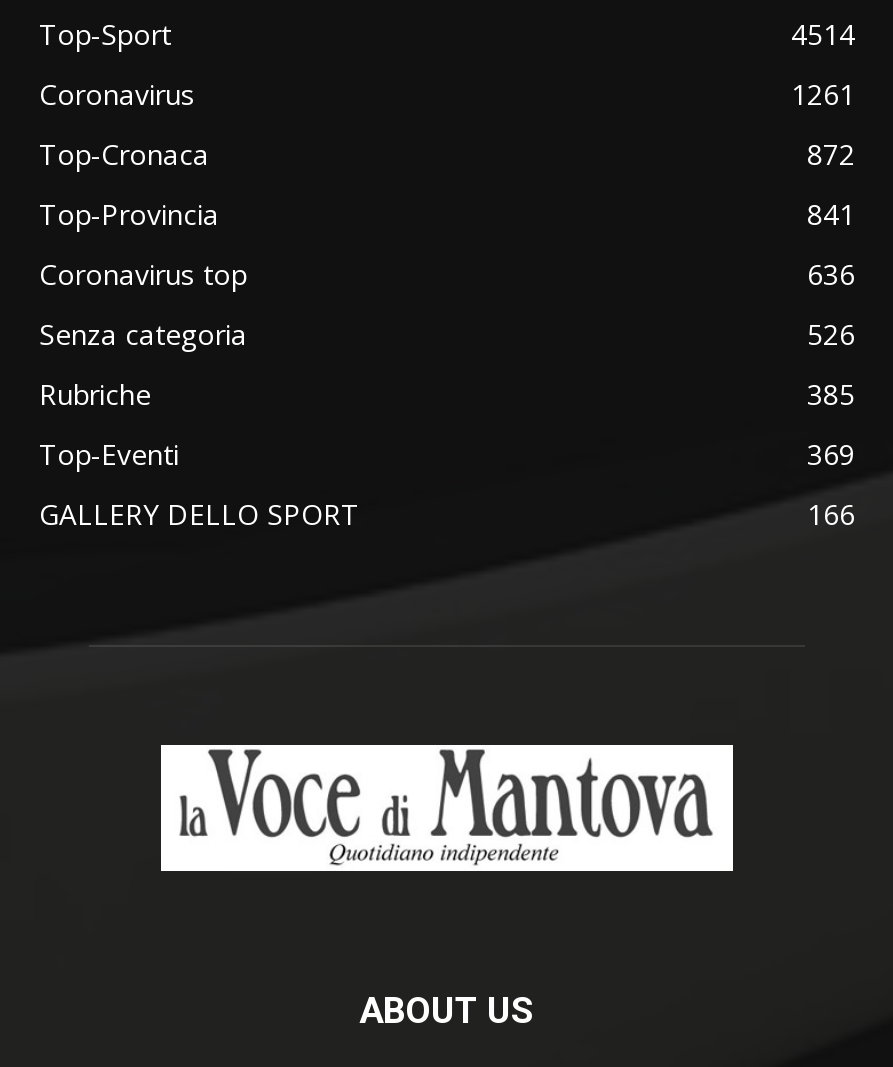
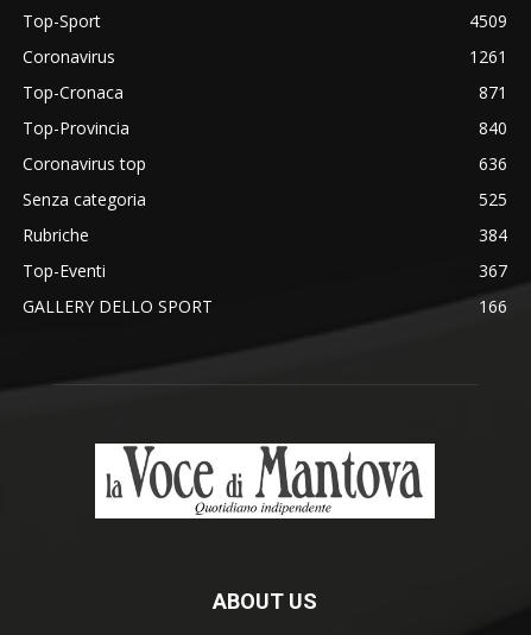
[791,15,855,53] 4514 -> [469,9,507,32] 4509
[807,135,855,173] 872 -> [479,81,507,103] 871
[807,195,855,233] 841 -> [479,116,507,139] 840
[807,315,855,353] 526 -> [479,188,507,210] 525
[807,375,855,413] 385 -> [479,223,507,246] 384
[807,435,855,473] 369 -> [479,259,507,282] 367

